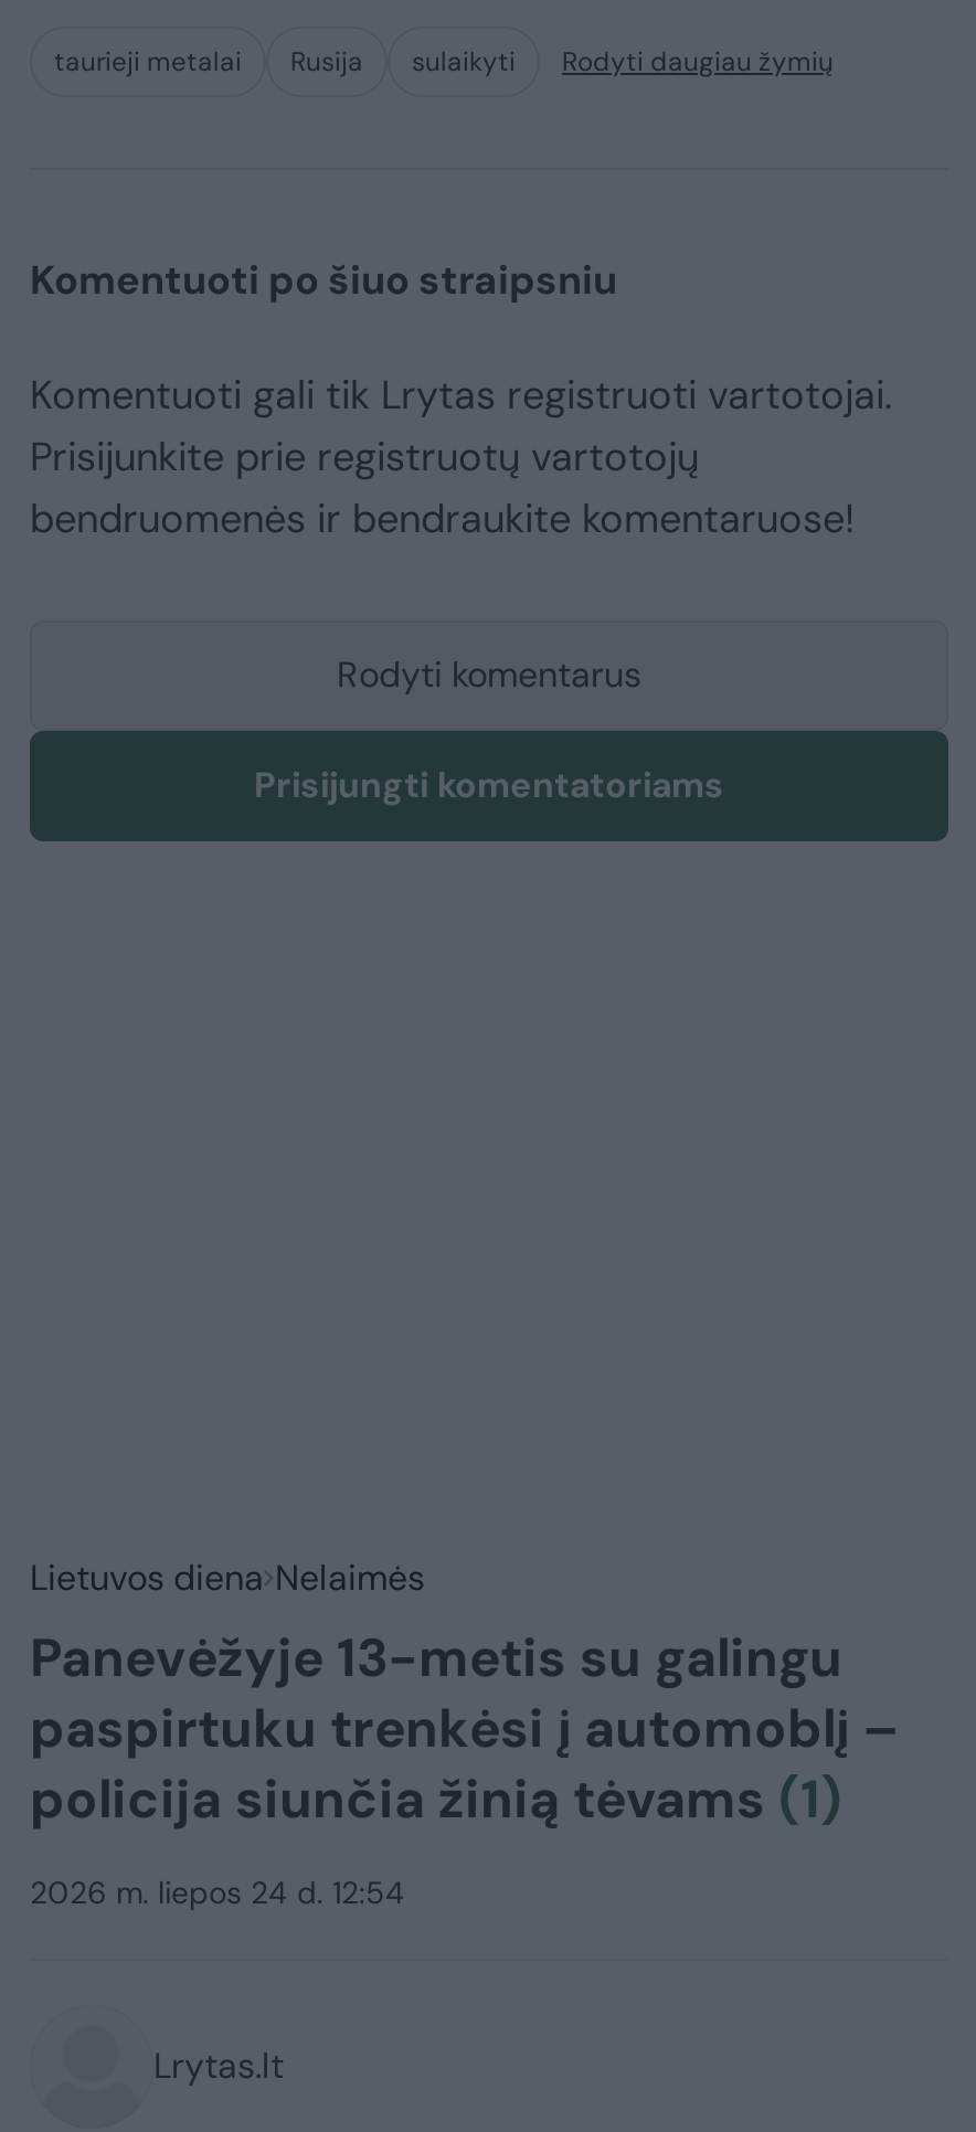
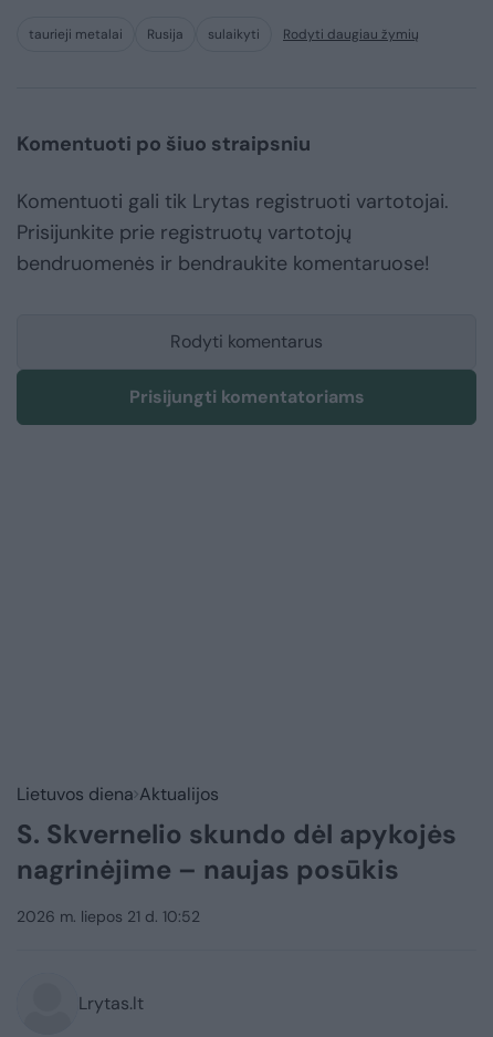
[30,1555,900,1833] Lietuvos diena Nelaimės | Panevėžyje 13-metis su galingu | paspirtuku trenkėsi į automoblį – | policija siunčia žinią tėvams (1) -> [17,783,457,887] Lietuvos diena Aktualijos | S. Skvernelio skundo dėl apykojės | nagrinėjime – naujas posūkis
[30,1873,405,1913] 2026 m. liepos 24 d. 12:54 -> [17,907,200,927] 2026 m. liepos 21 d. 10:52

